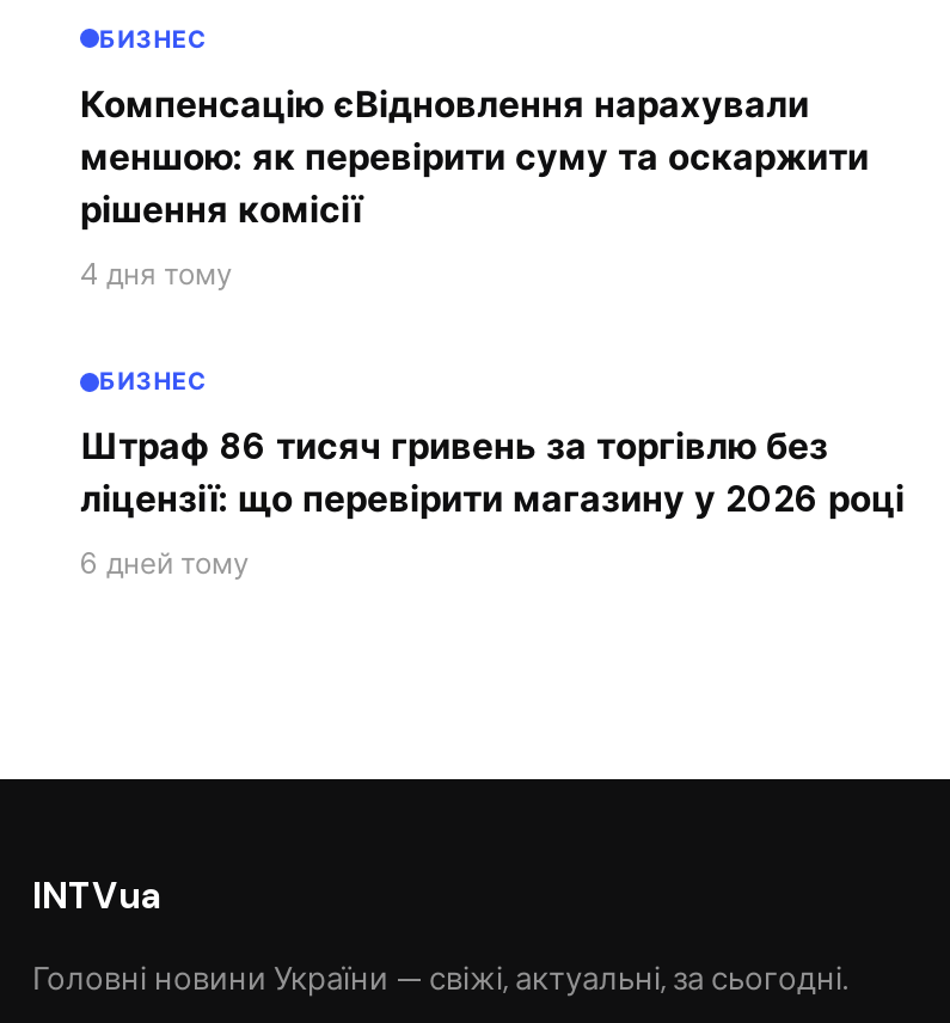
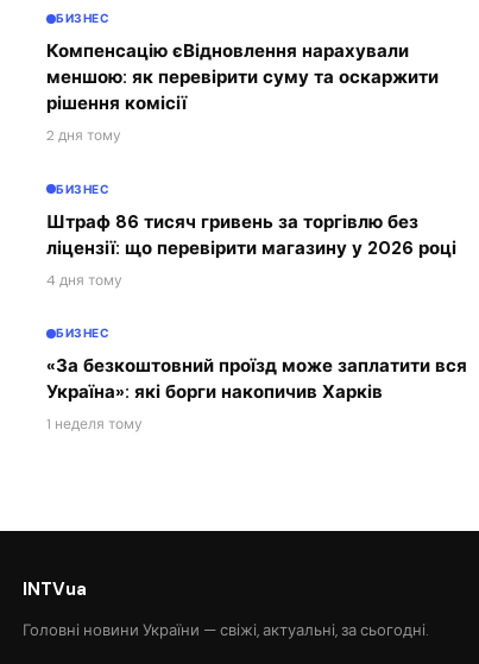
[80,255,233,294] 4 дня тому -> [46,126,121,145] 2 дня тому
[80,546,250,584] 6 дней тому -> [46,271,467,434] 4 дня тому | БИЗНЕС | «За безкоштовний проїзд може заплатити вся | Україна»: які борги накопичив Харків | 1 неделя тому

